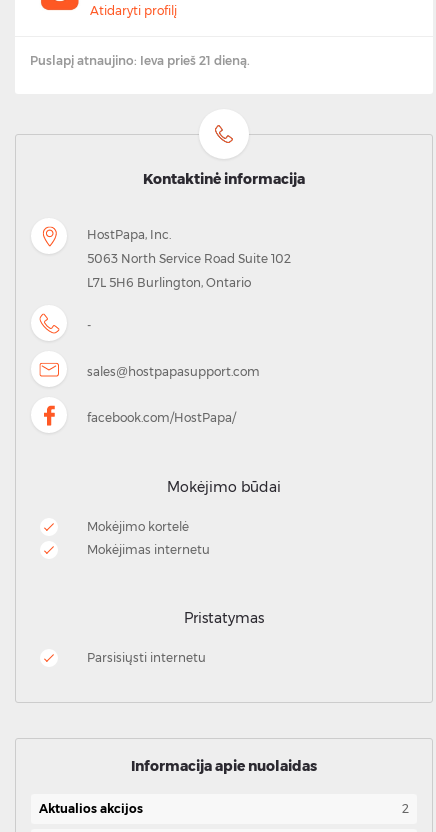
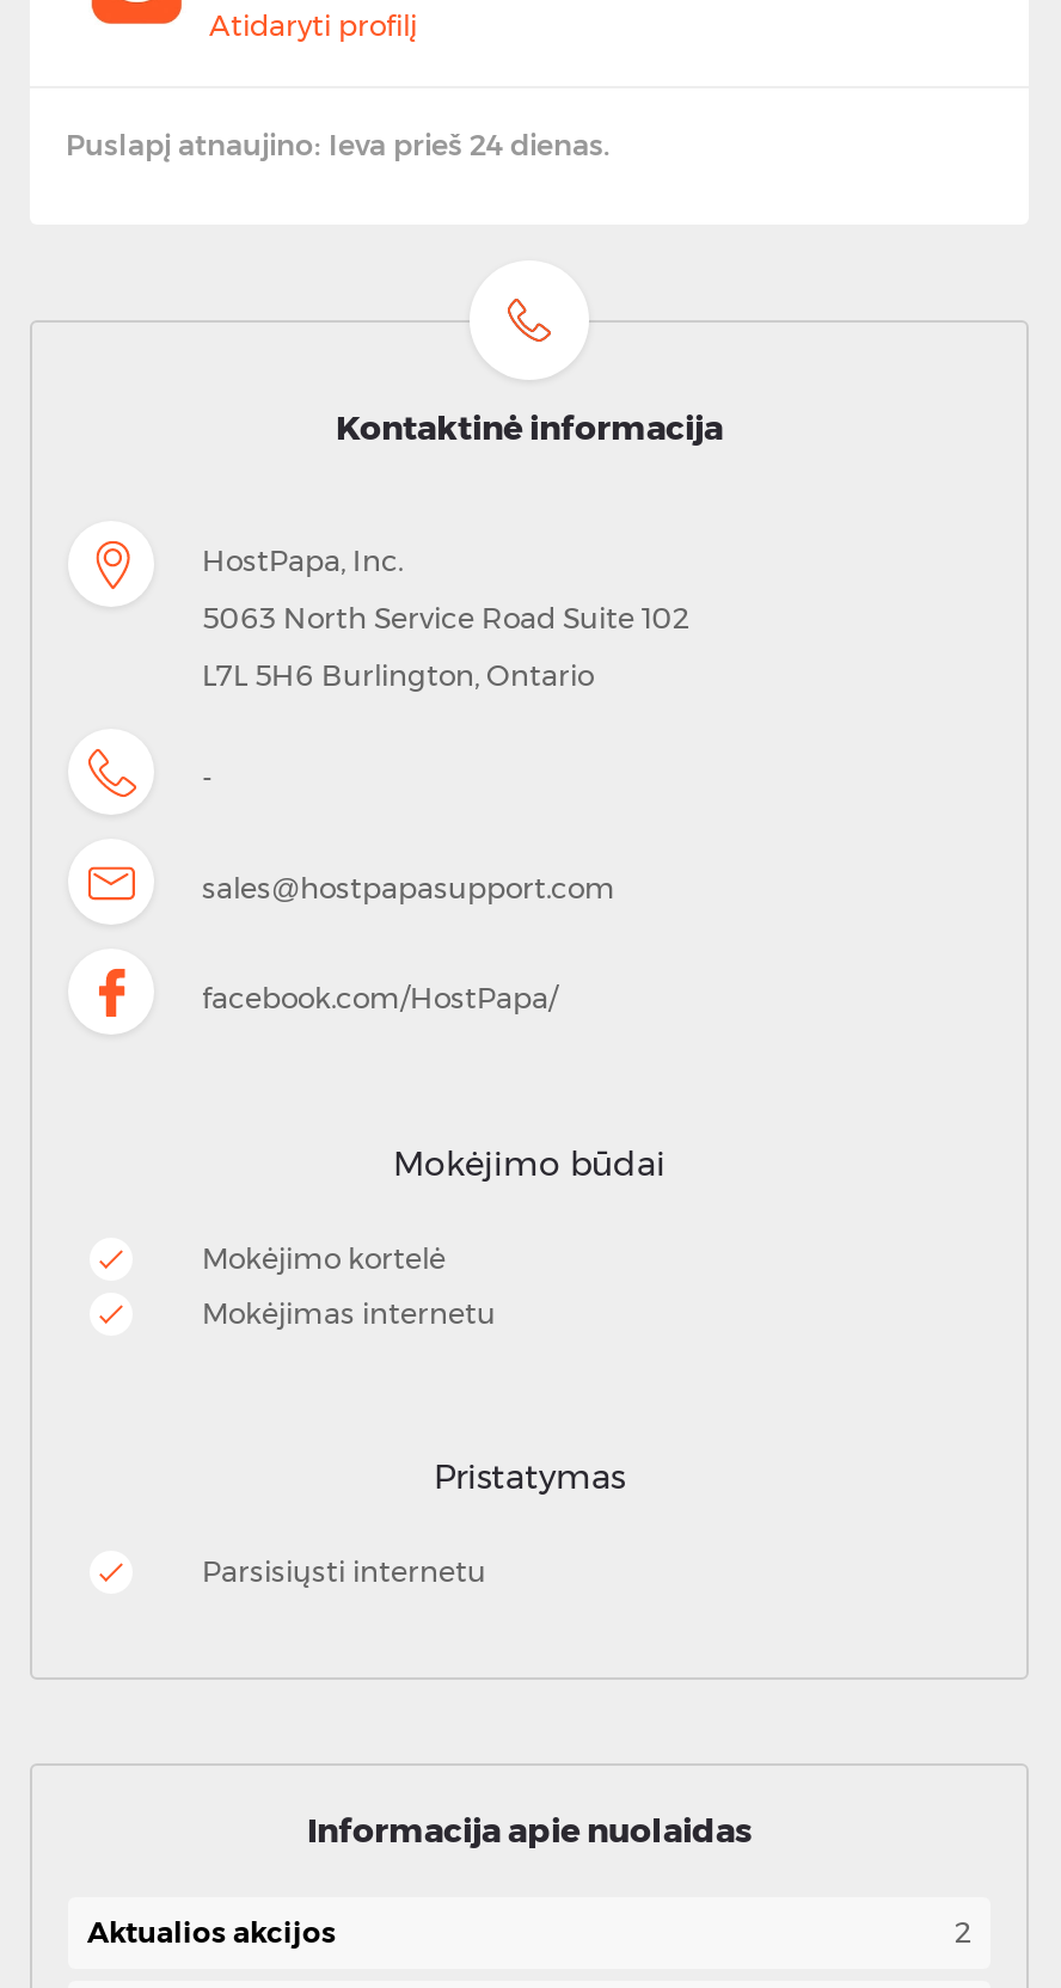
[30,53,250,68] Puslapį atnaujino: Ieva prieš 21 dieną. -> [66,127,611,162] Puslapį atnaujino: Ieva prieš 24 dienas.

